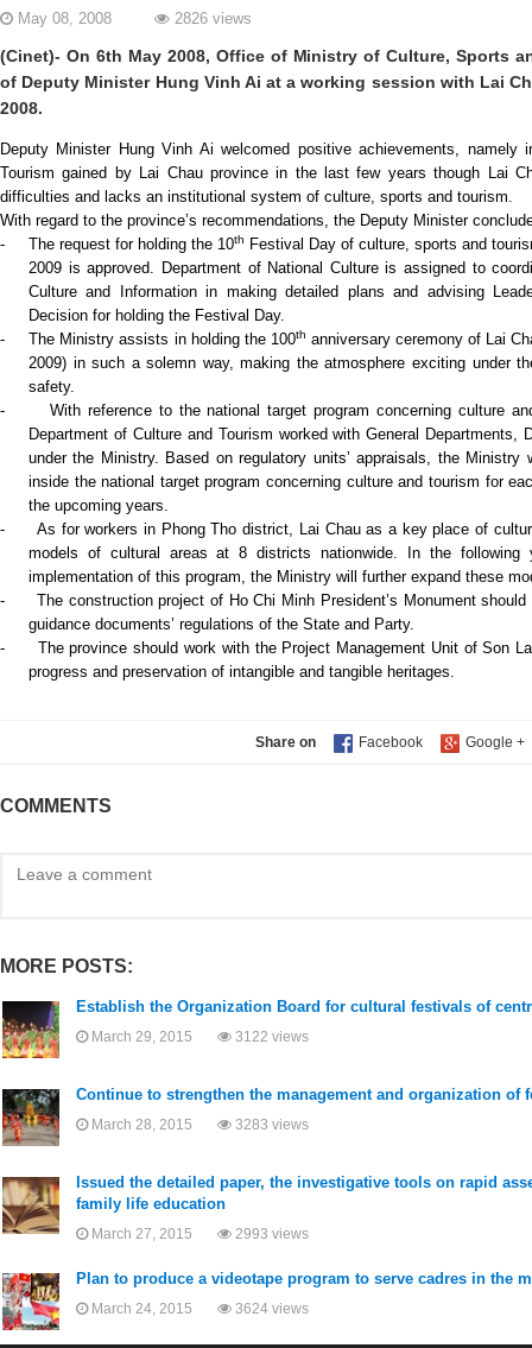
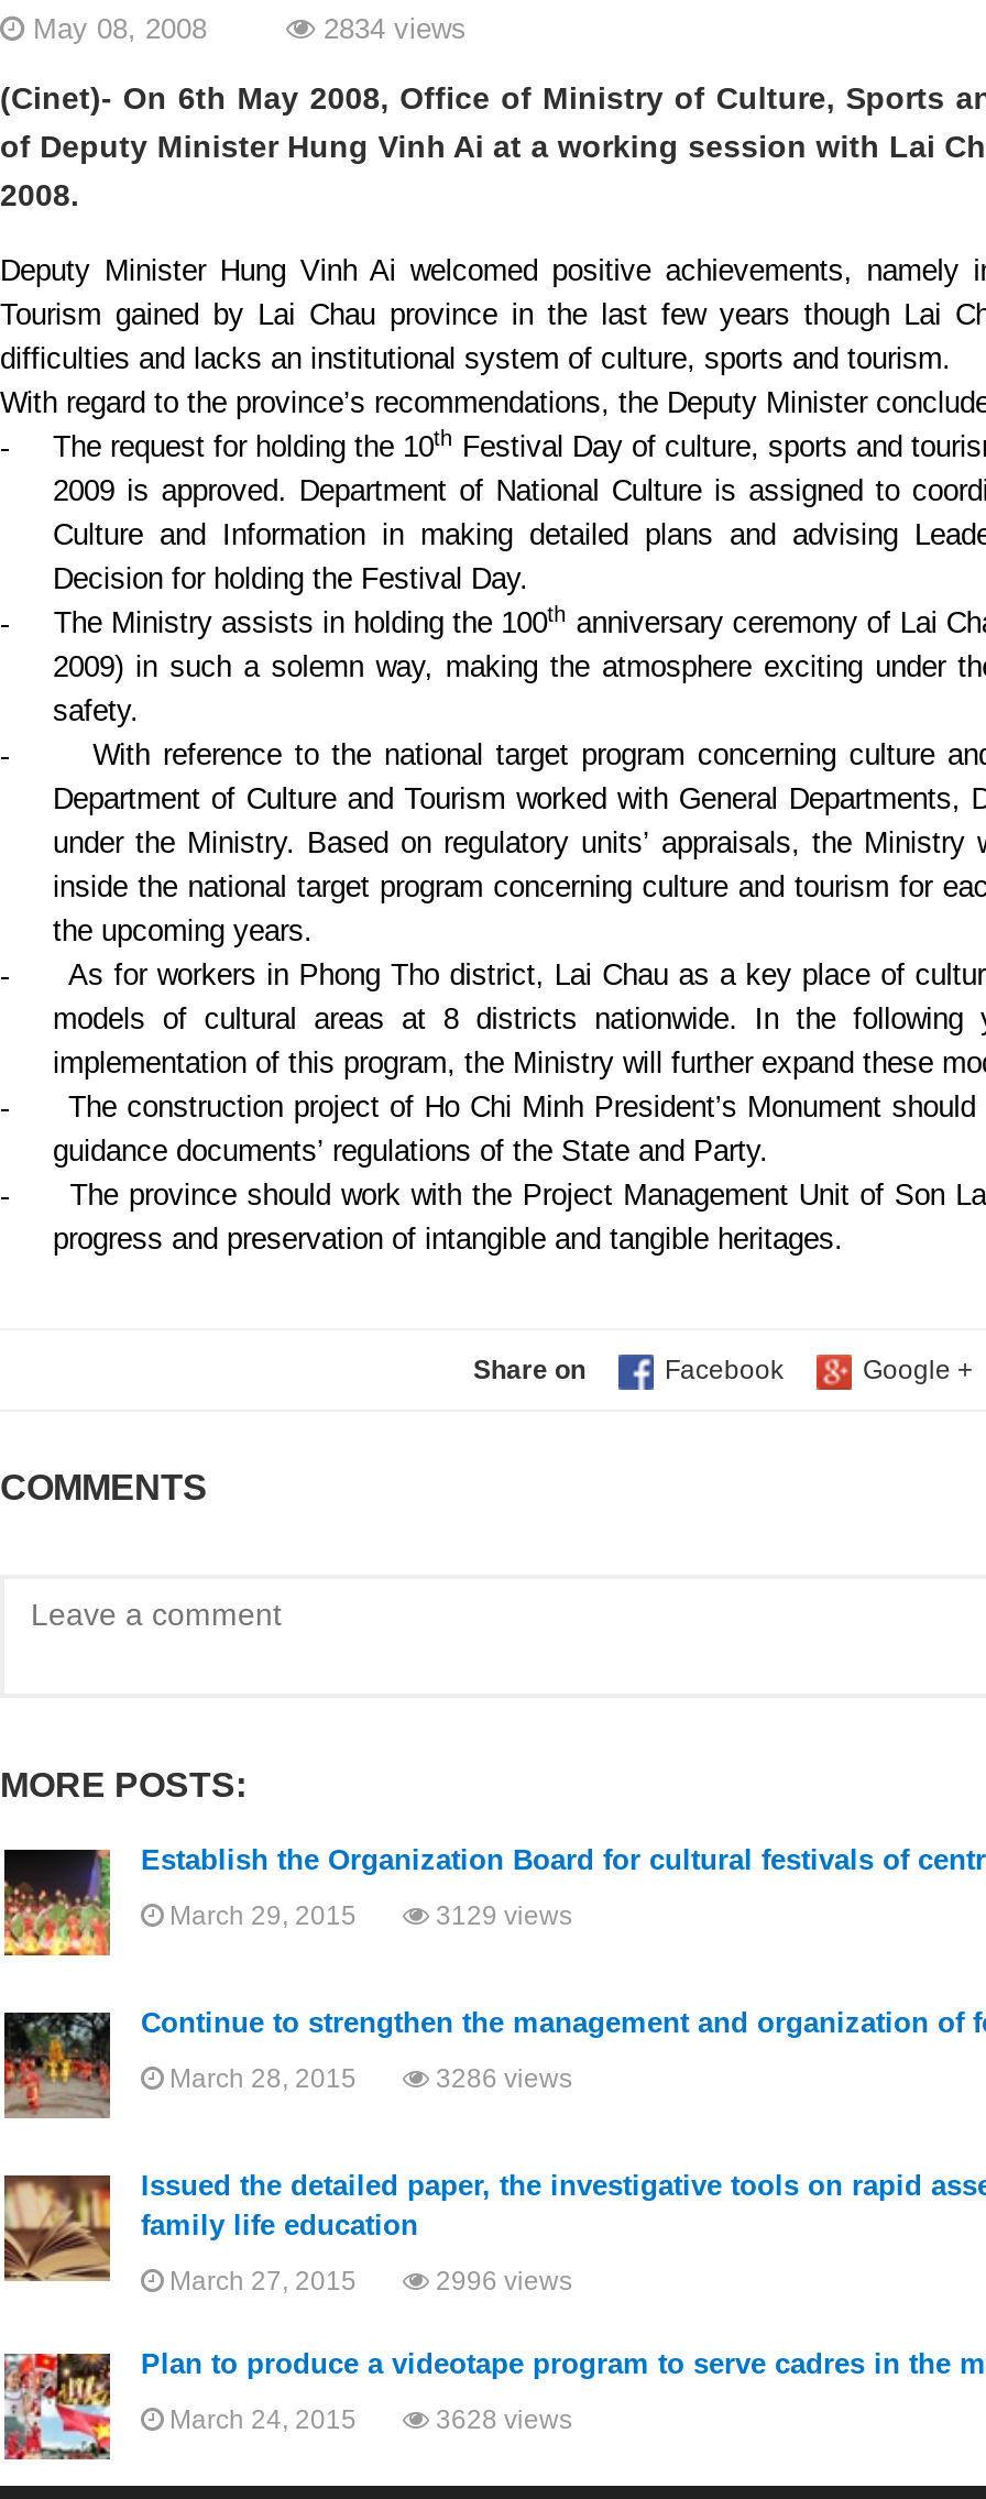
[13,10,252,27] May 08, 2008 2826 views -> [24,12,467,45] May 08, 2008 2834 views
[88,1029,309,1046] March 29, 2015 3122 views -> [163,1901,572,1932] March 29, 2015 3129 views
[88,1117,309,1134] March 28, 2015 3283 views -> [163,2064,572,2095] March 28, 2015 3286 views
[88,1226,309,1243] March 27, 2015 2993 views -> [163,2267,572,2298] March 27, 2015 2996 views
[88,1301,309,1318] March 24, 2015 3624 views -> [163,2405,572,2436] March 24, 2015 3628 views

